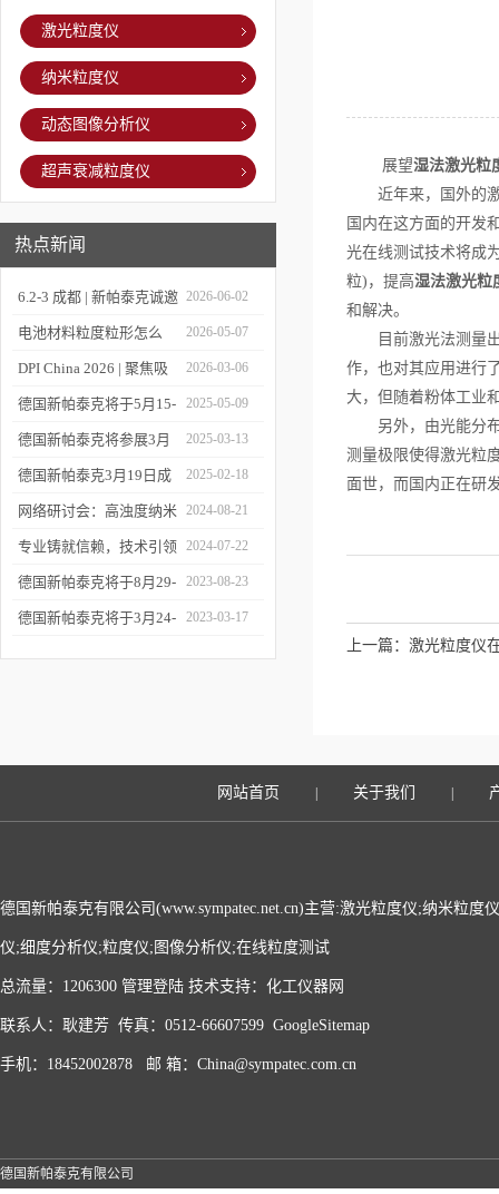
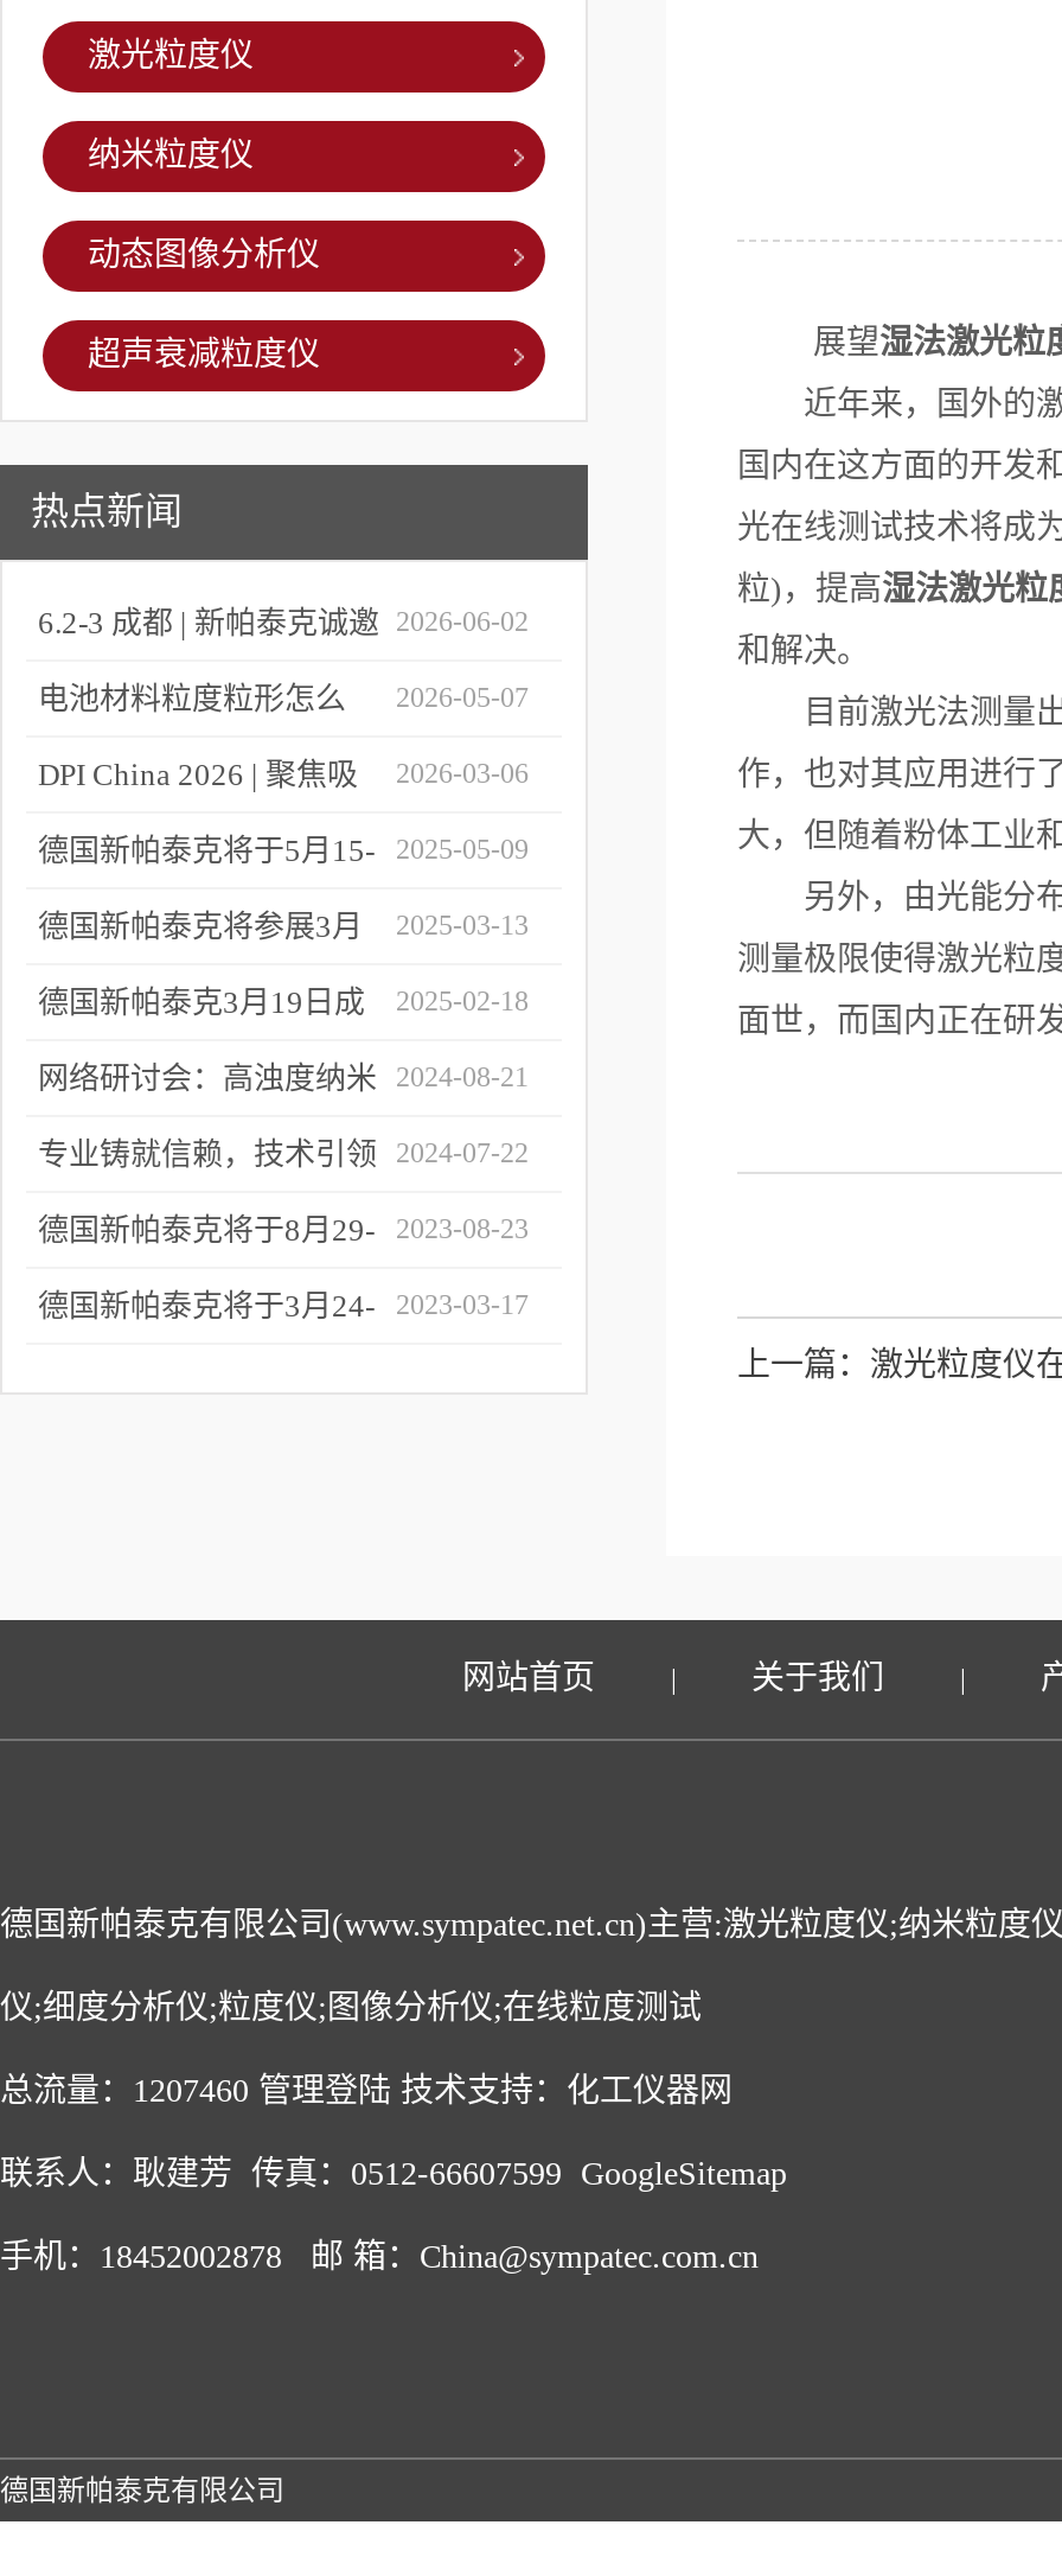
[0,978,344,995] 总流量：1206300管理登陆技术支持：化工仪器网 -> [0,2073,732,2109] 总流量：1207460管理登陆技术支持：化工仪器网

